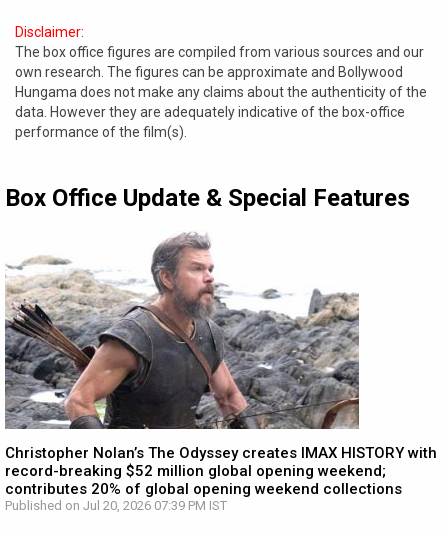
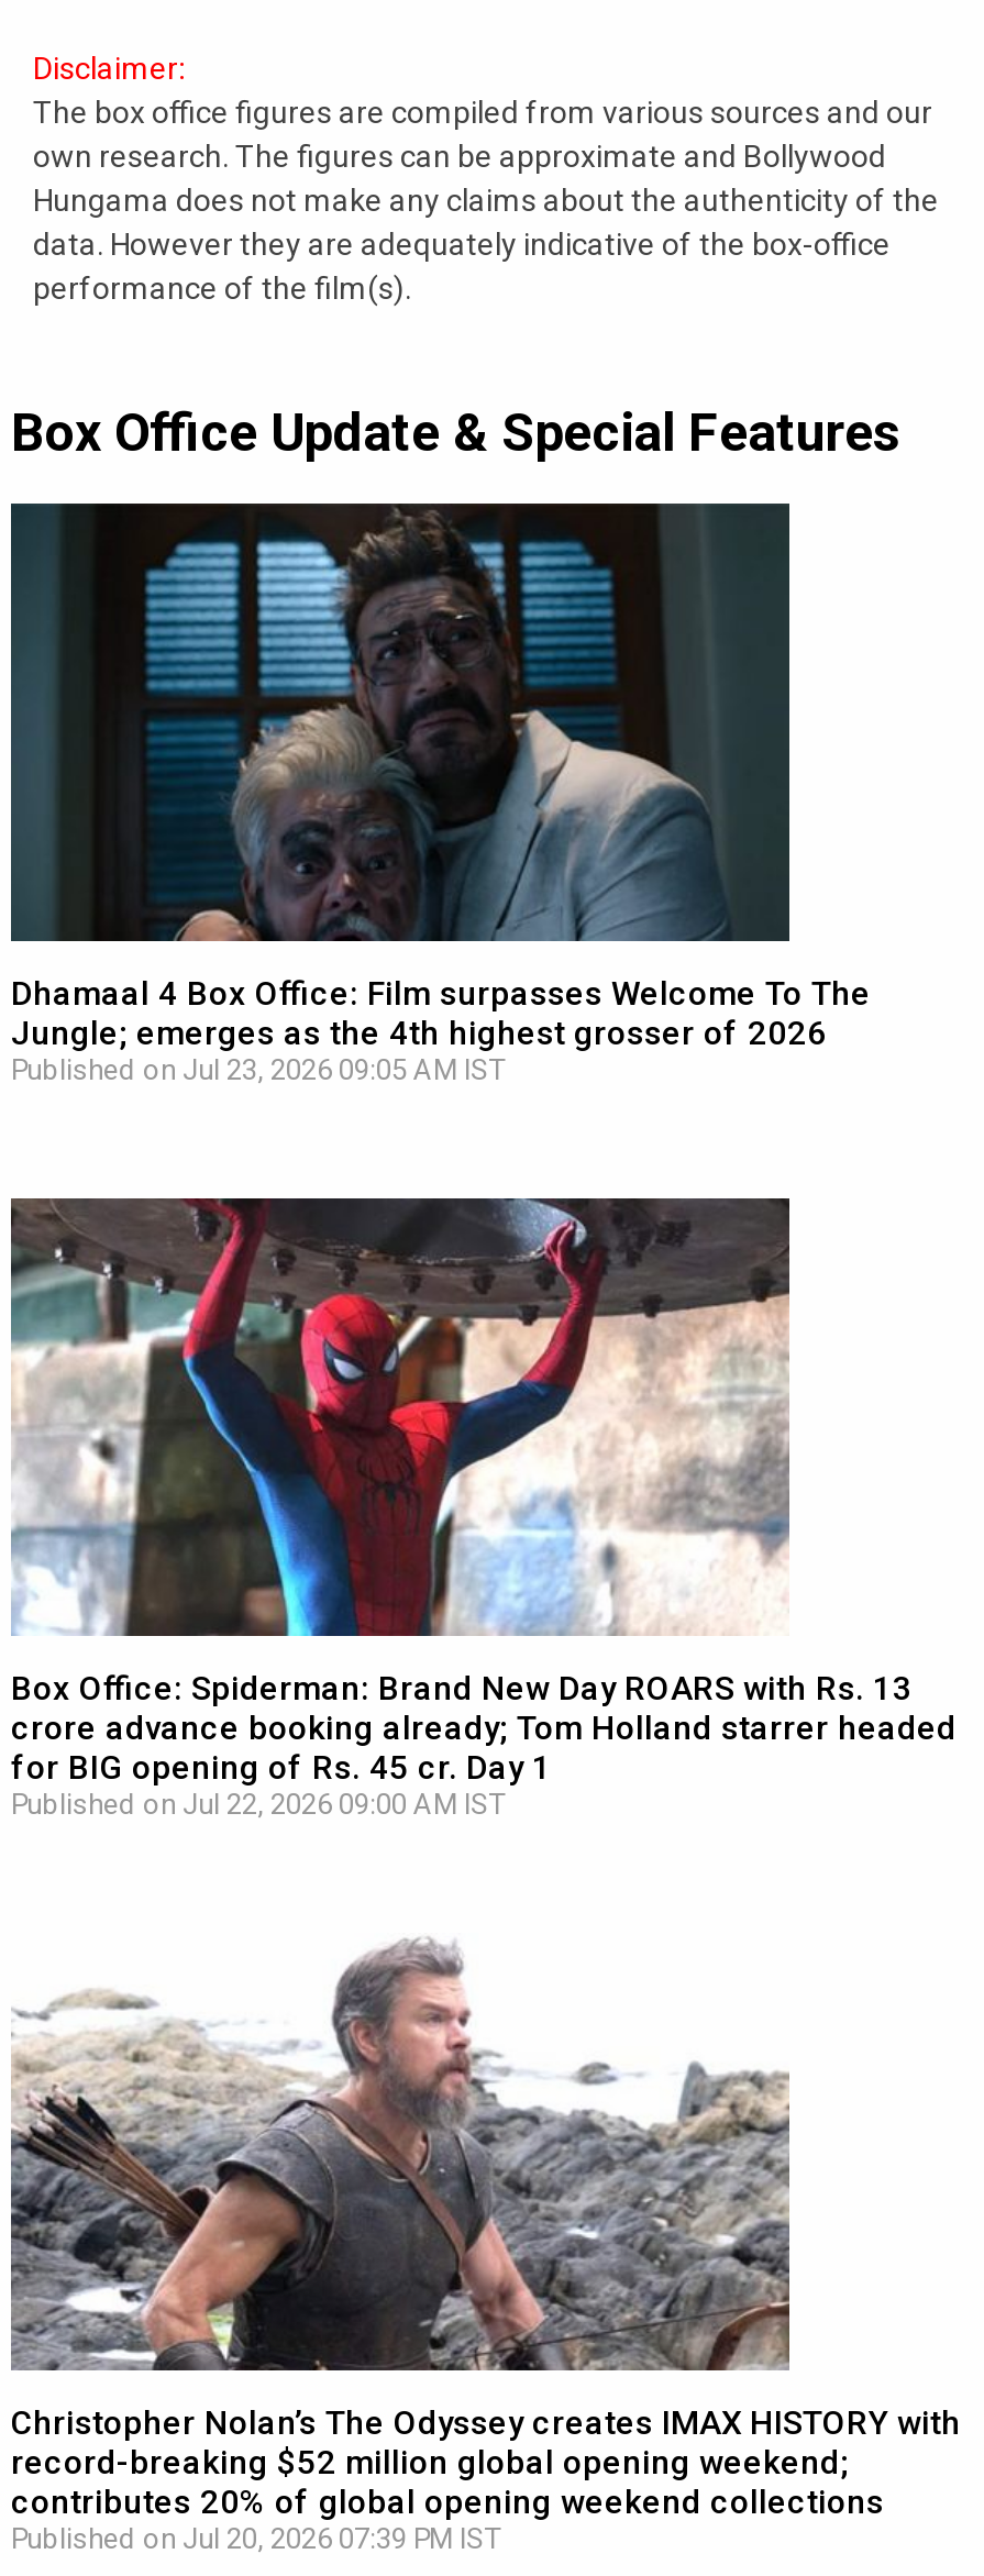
none -> [9,501,871,1086] [image] | Dhamaal 4 Box Office: Film surpasses Welcome To The | Jungle; emerges as the 4th highest grosser of 2026 | Published on Jul 23, 2026 09:05 AM IST
none -> [9,1196,957,1821] [image] | Box Office: Spiderman: Brand New Day ROARS with Rs. 13 | crore advance booking already; Tom Holland starrer headed | for BIG opening of Rs. 45 cr. Day 1 | Published on Jul 22, 2026 09:00 AM IST

